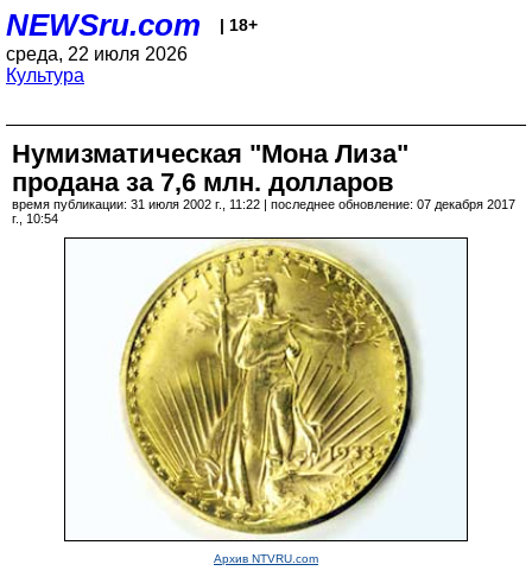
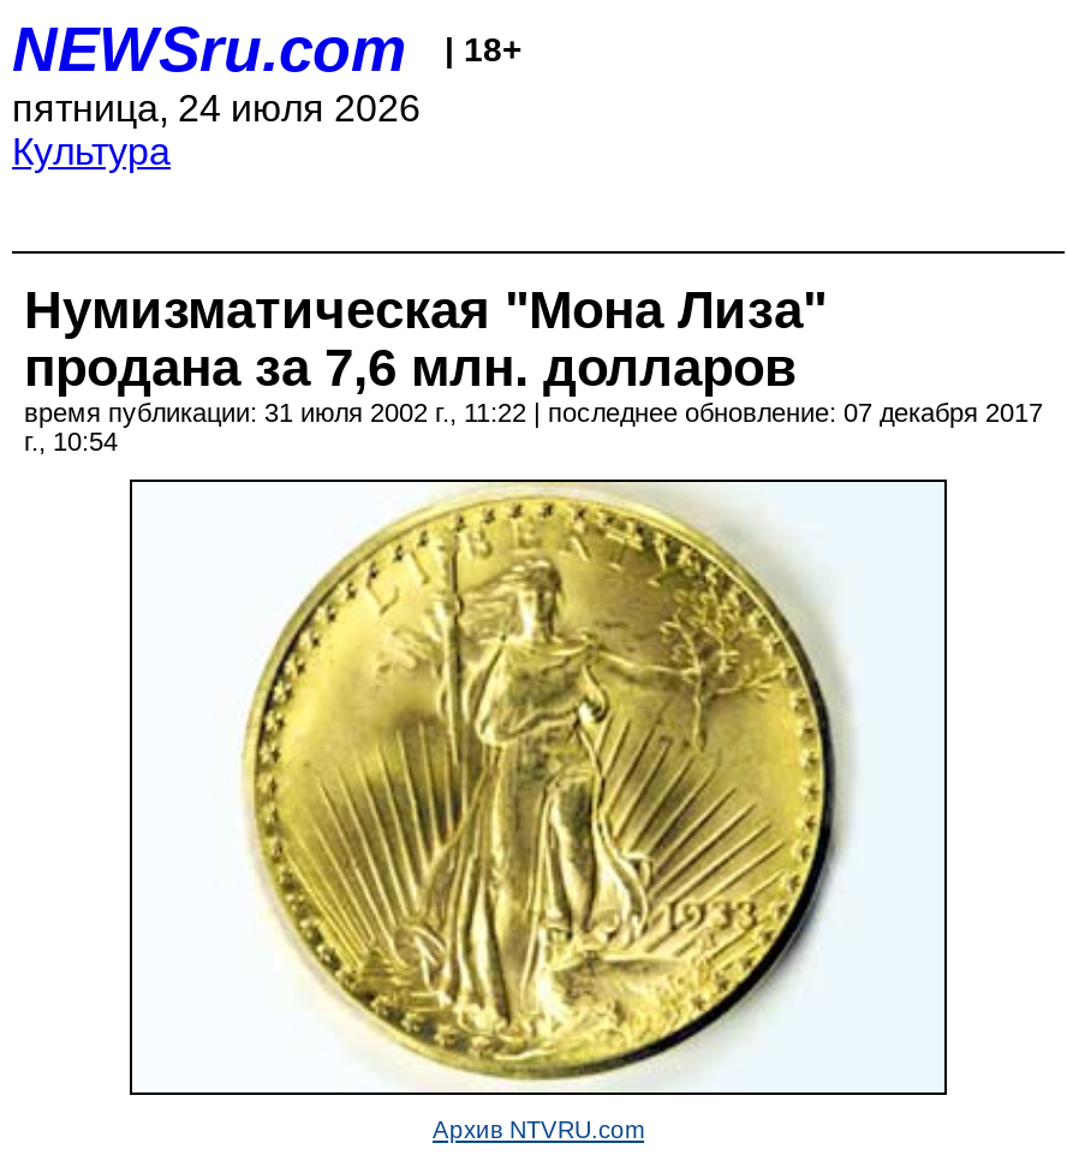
[6,44,188,64] среда, 22 июля 2026 -> [12,88,421,129] пятница, 24 июля 2026

